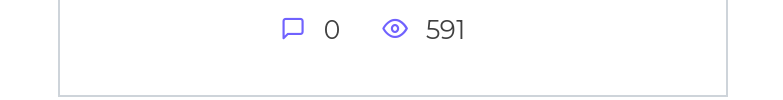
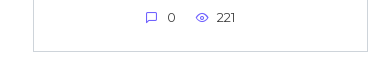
[426,14,464,44] 591 -> [217,10,235,25] 221

